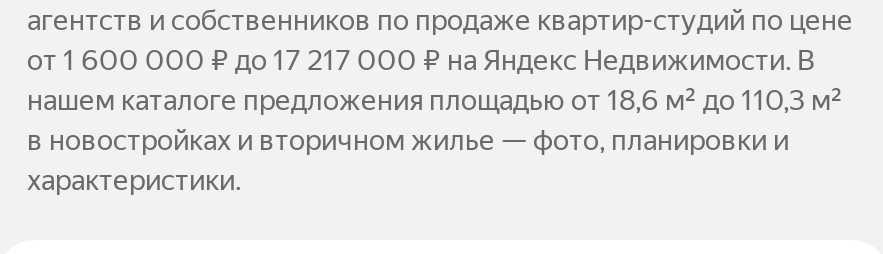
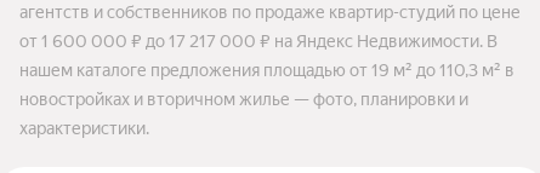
[27,84,843,156] нашем каталоге предложения площадью от 18,6 м² до 110,3 м² | в новостройках и вторичном жилье — фото, планировки и -> [19,61,515,109] нашем каталоге предложения площадью от 19 м² до 110,3 м² в | новостройках и вторичном жилье — фото, планировки и

